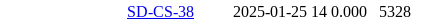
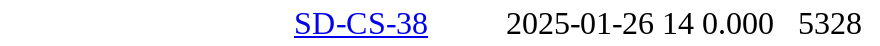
[233,3,411,20] 2025-01-25 14 0.000 5328 -> [506,7,862,41] 2025-01-26 14 0.000 5328

